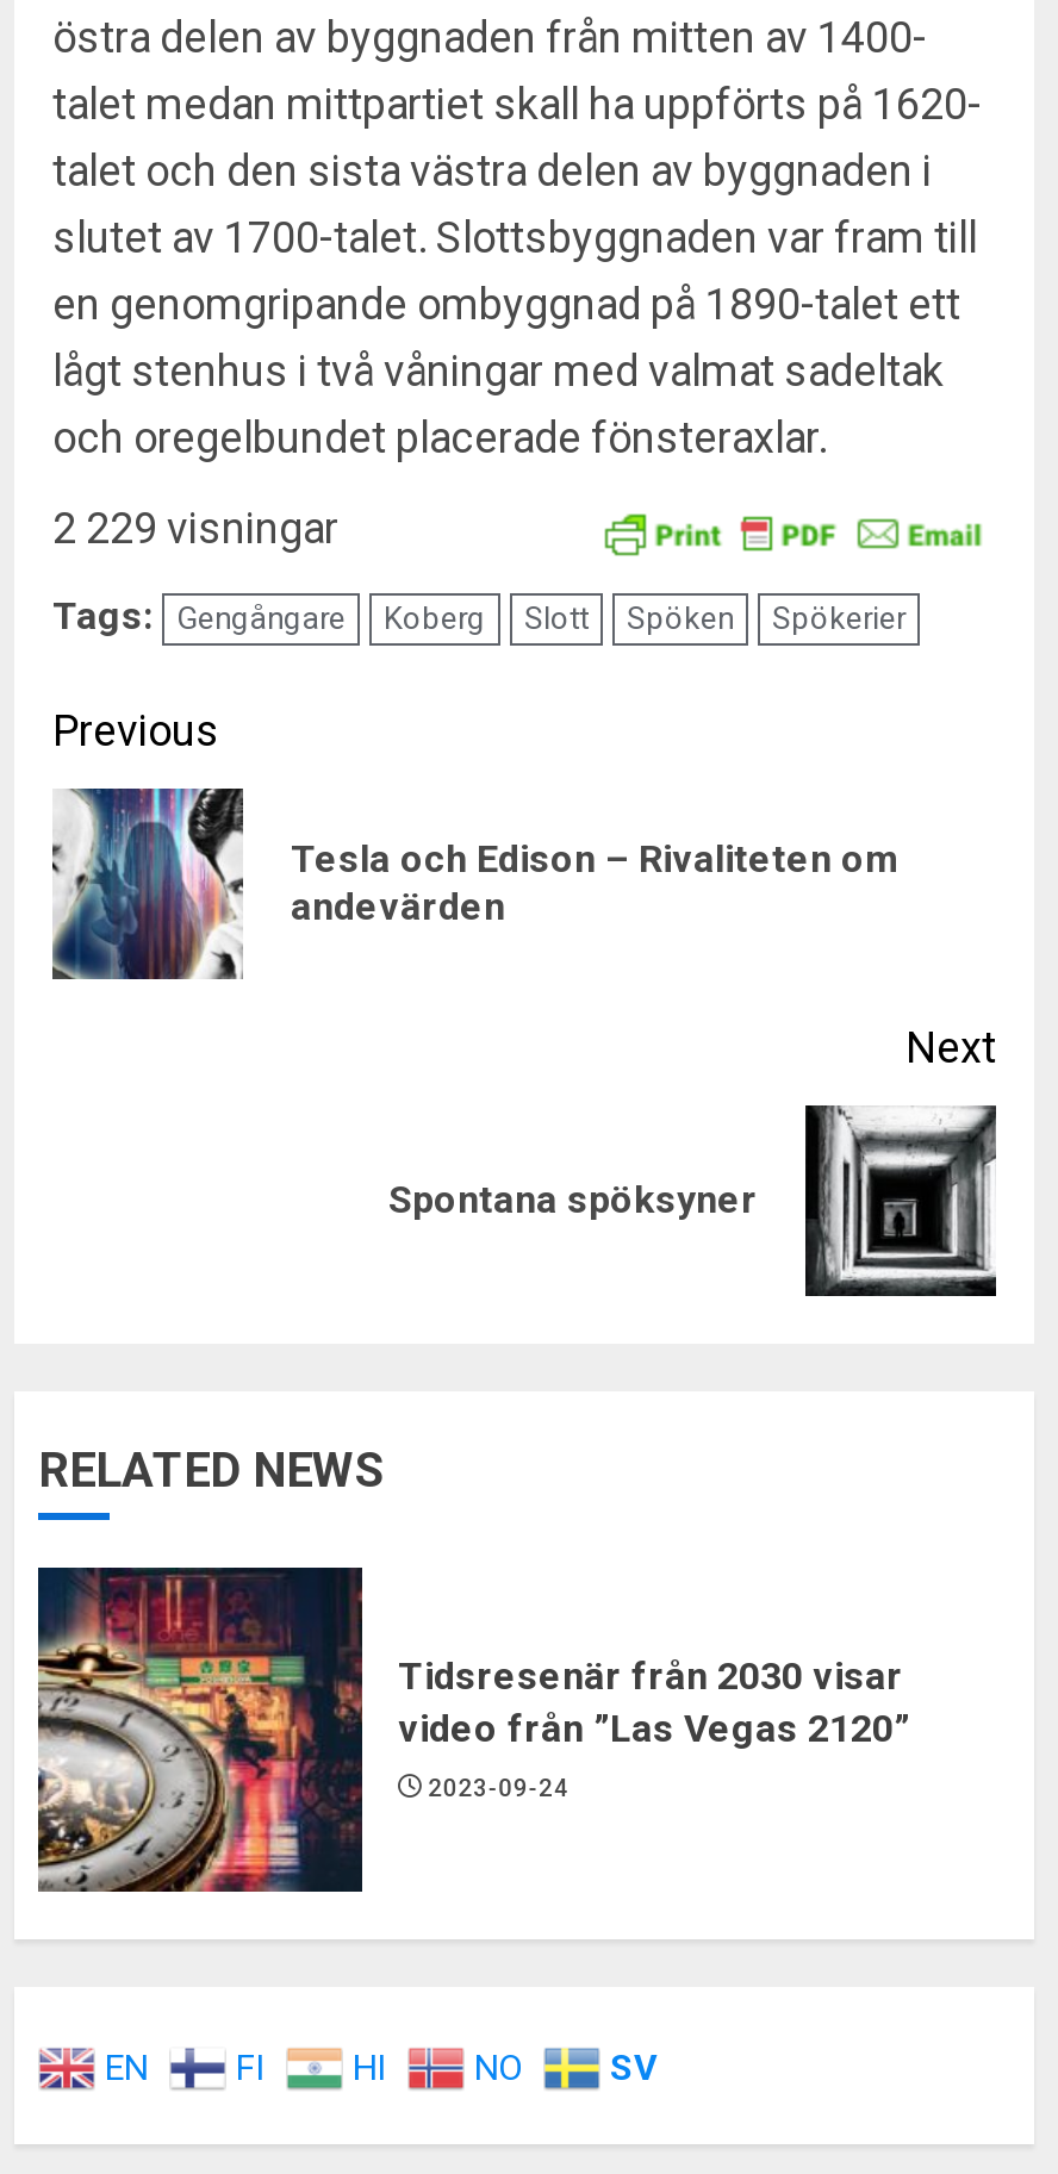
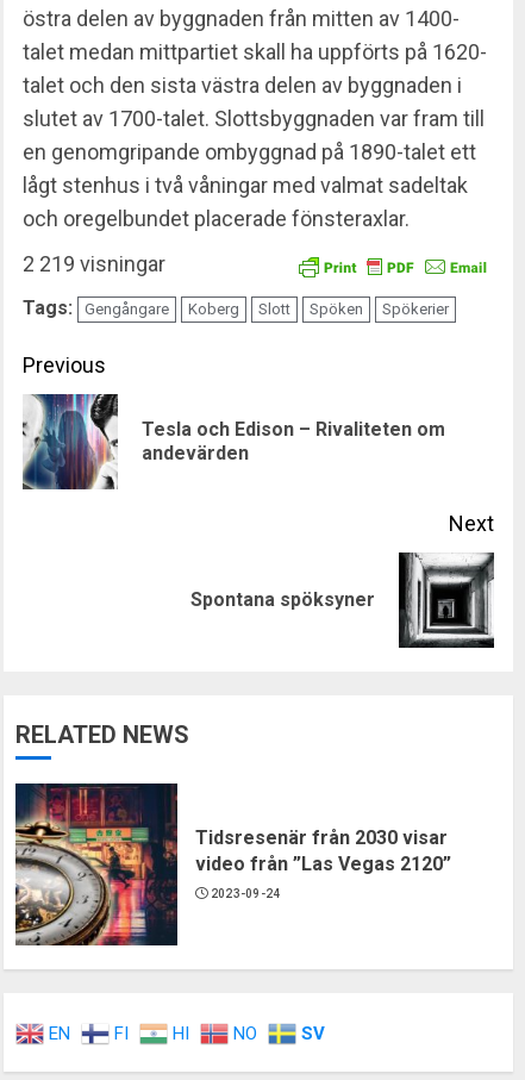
[52,503,338,553] 2 229 visningar -> [23,251,165,276] 2 219 visningar

